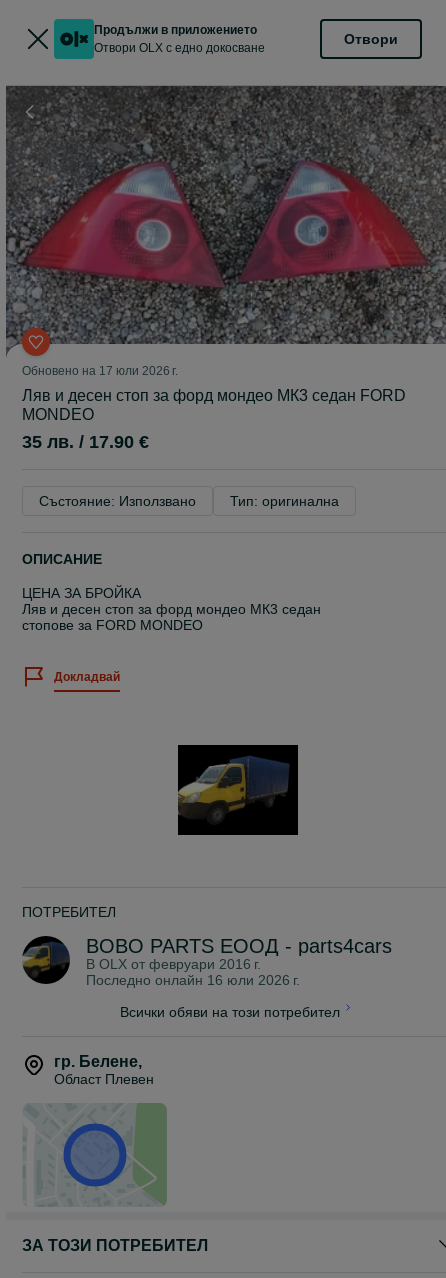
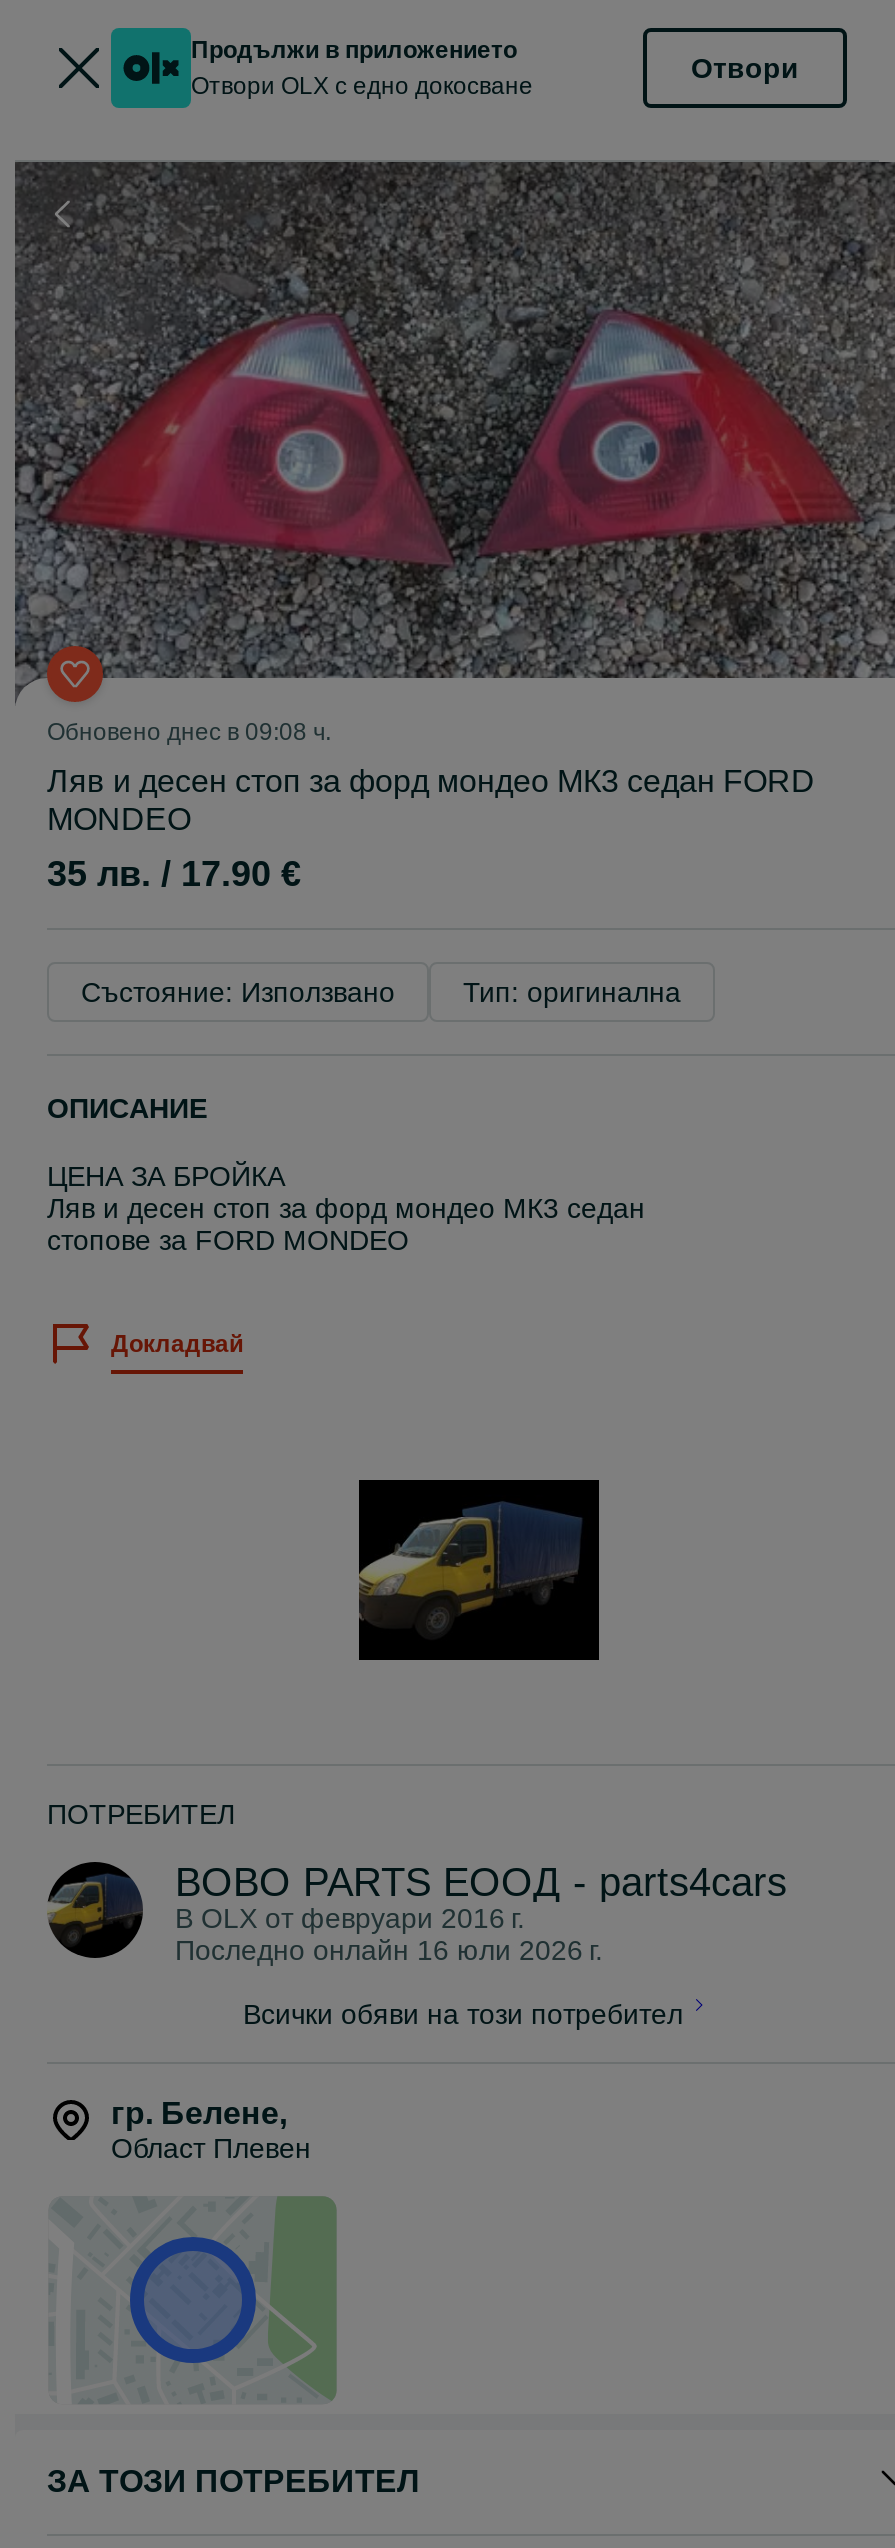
[22,364,178,378] Обновено на 17 юли 2026 г. -> [47,718,331,746] Обновено днес в 09:08 ч.

